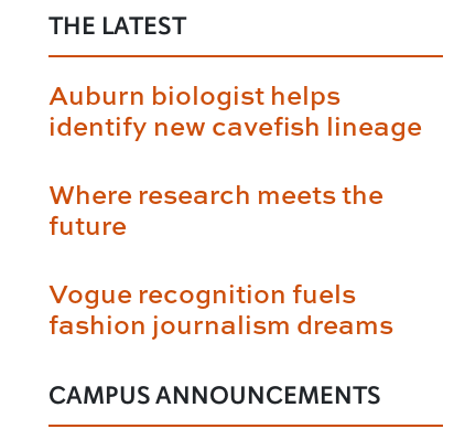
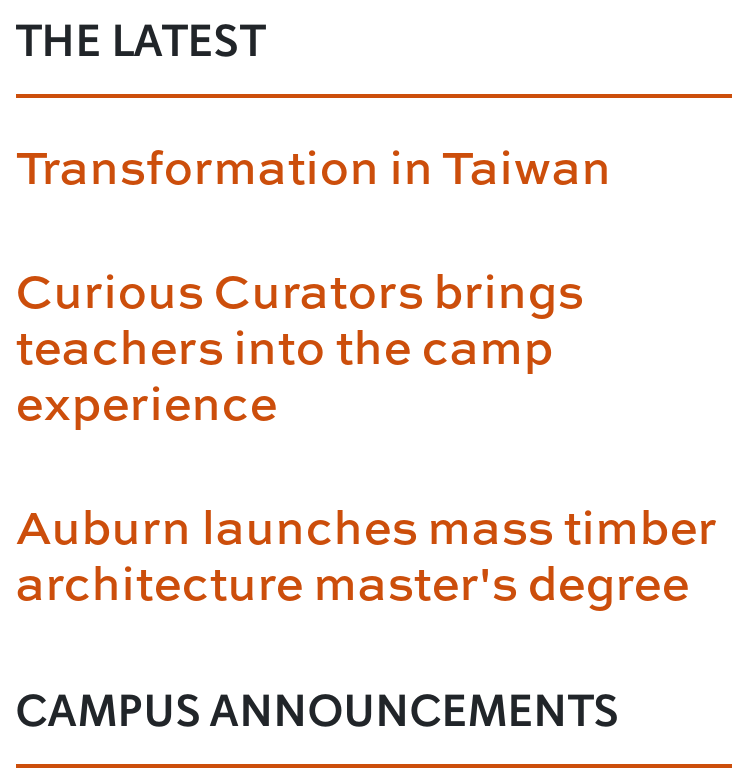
[48,76,422,144] Auburn biologist helps | identify new cavefish lineage -> [16,132,612,198] Transformation in Taiwan
[48,176,383,243] Where research meets the | future -> [16,256,584,434] Curious Curators brings | teachers into the camp | experience
[48,275,393,342] Vogue recognition fuels | fashion journalism dreams -> [16,492,718,614] Auburn launches mass timber | architecture master's degree

